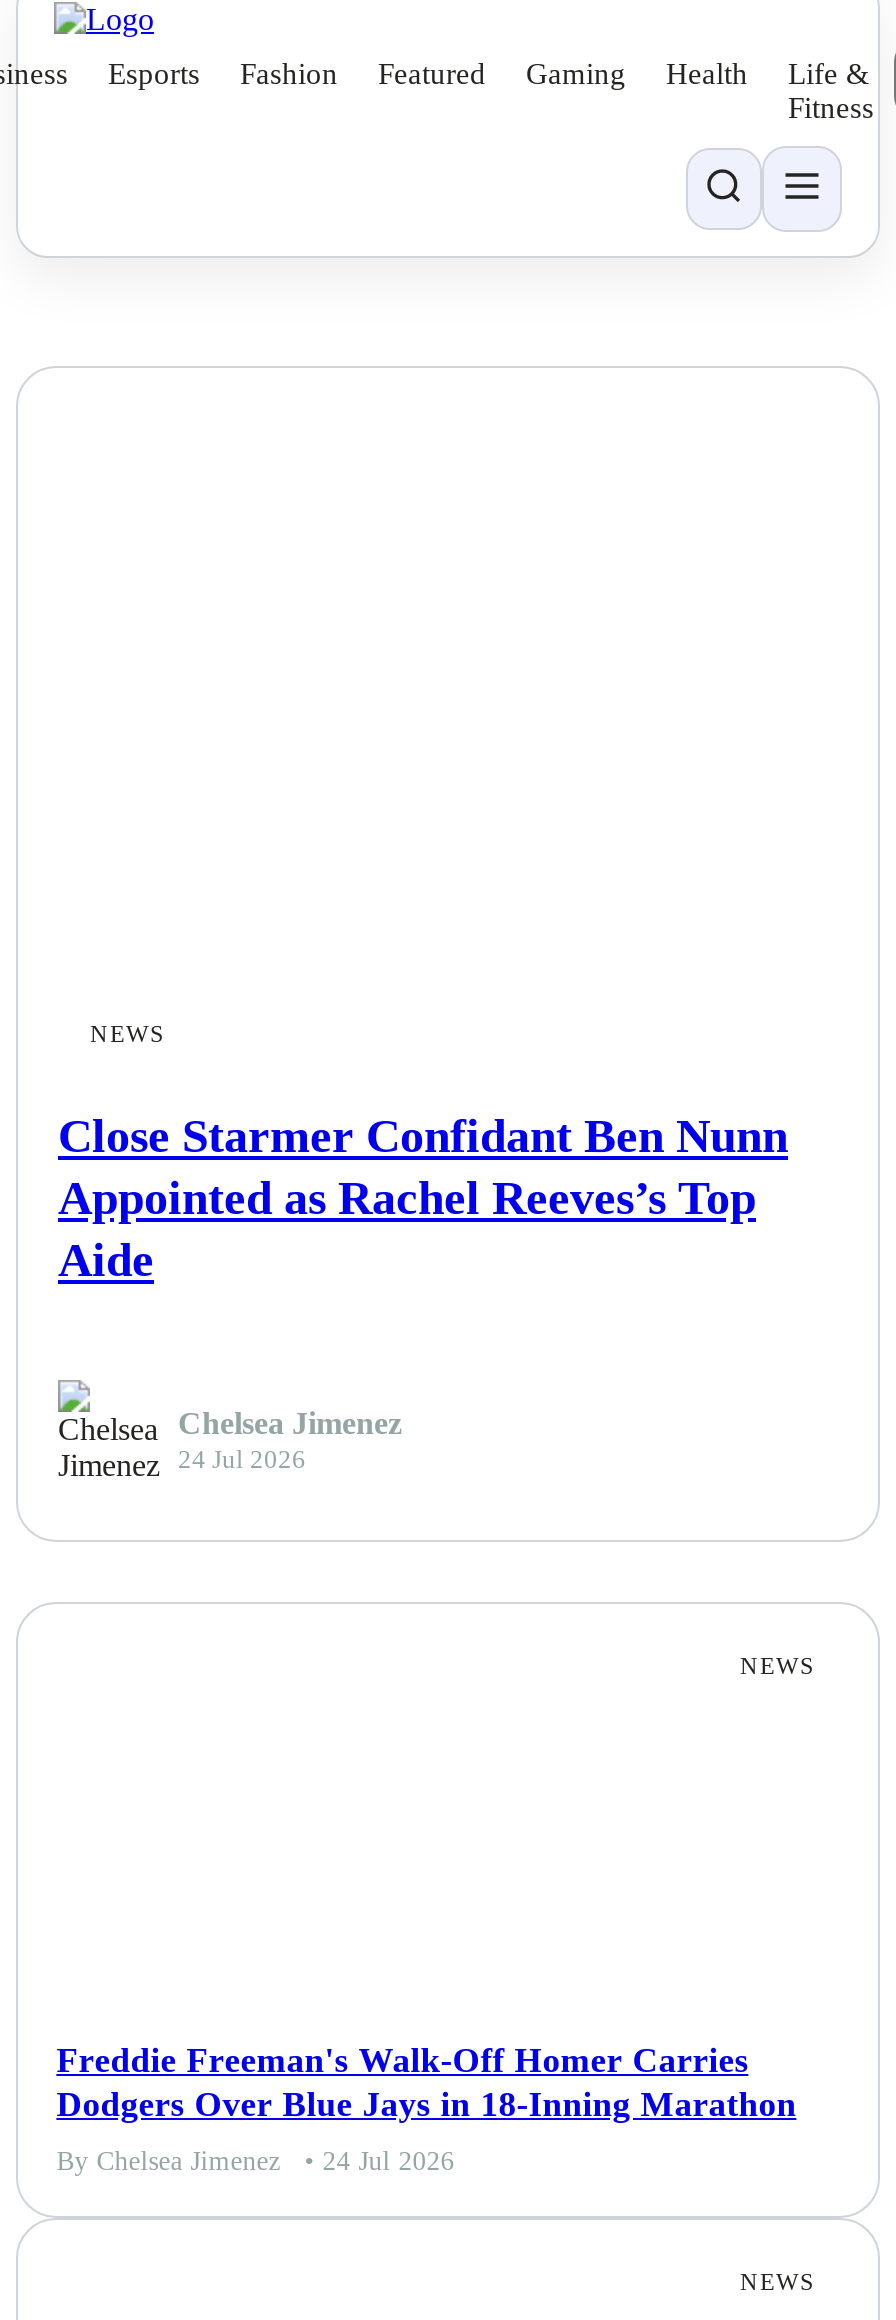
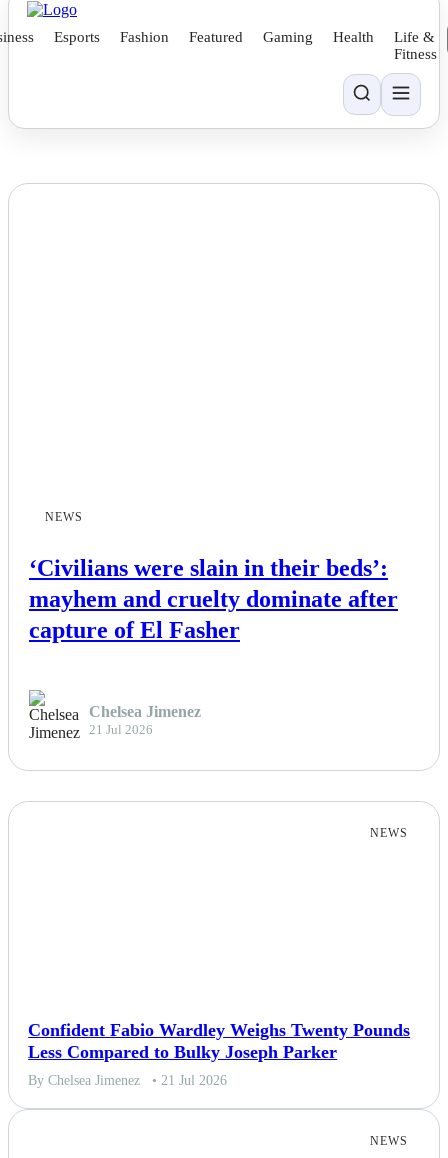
[58,1110,788,1286] Close Starmer Confidant Ben Nunn | Appointed as Rachel Reeves’s Top | Aide -> [29,555,398,643] ‘Civilians were slain in their beds’: | mayhem and cruelty dominate after | capture of El Fasher
[178,1445,306,1473] 24 Jul 2026 -> [89,722,153,736] 21 Jul 2026
[56,2040,796,2124] Freddie Freeman's Walk-Off Homer Carries | Dodgers Over Blue Jays in 18-Inning Marathon -> [28,1020,410,1062] Confident Fabio Wardley Weighs Twenty Pounds | Less Compared to Bulky Joseph Parker
[56,2146,454,2176] By Chelsea Jimenez • 24 Jul 2026 -> [28,1073,227,1088] By Chelsea Jimenez • 21 Jul 2026

